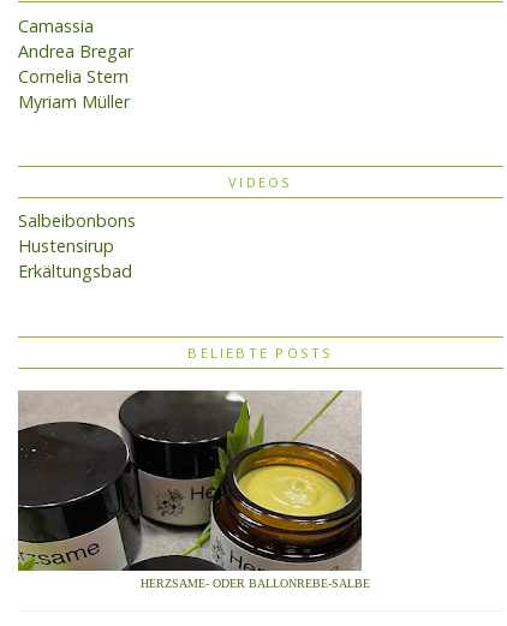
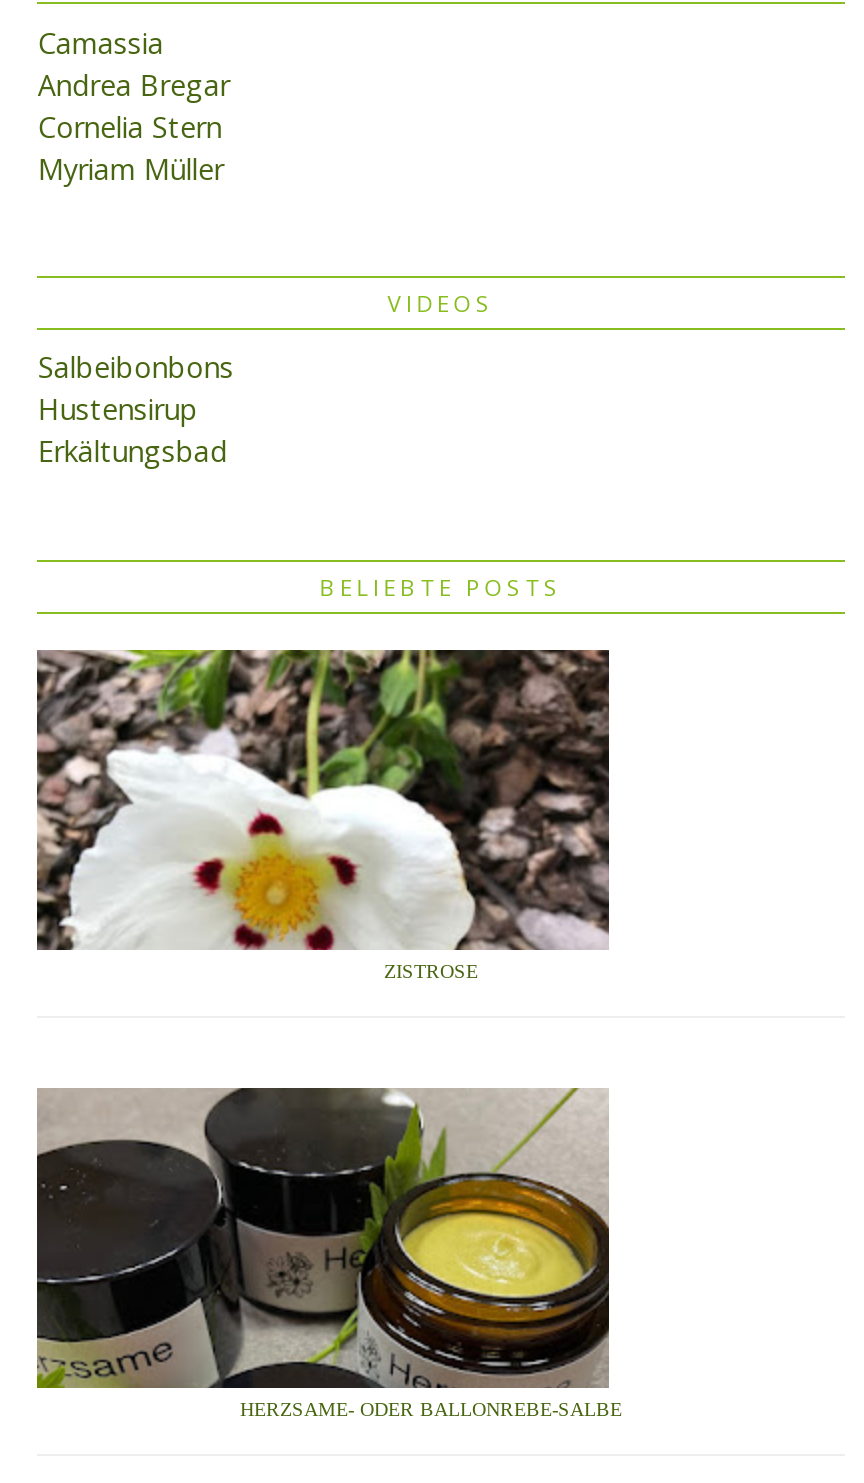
none -> [37,648,611,982] [image] | ZISTROSE

